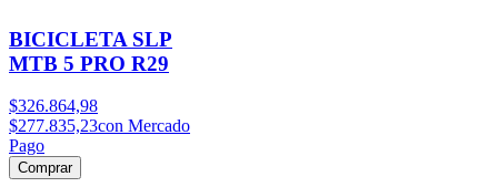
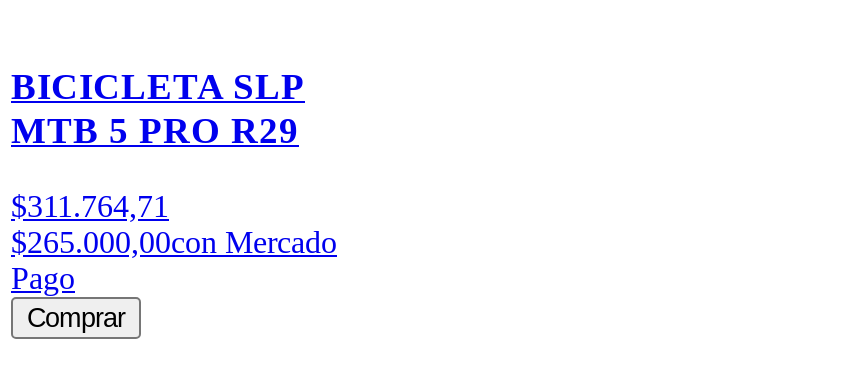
[9,97,98,115] $326.864,98 -> [11,190,169,224] $311.764,71
[9,117,190,135] $277.835,23con Mercado -> [11,226,337,260] $265.000,00con Mercado

